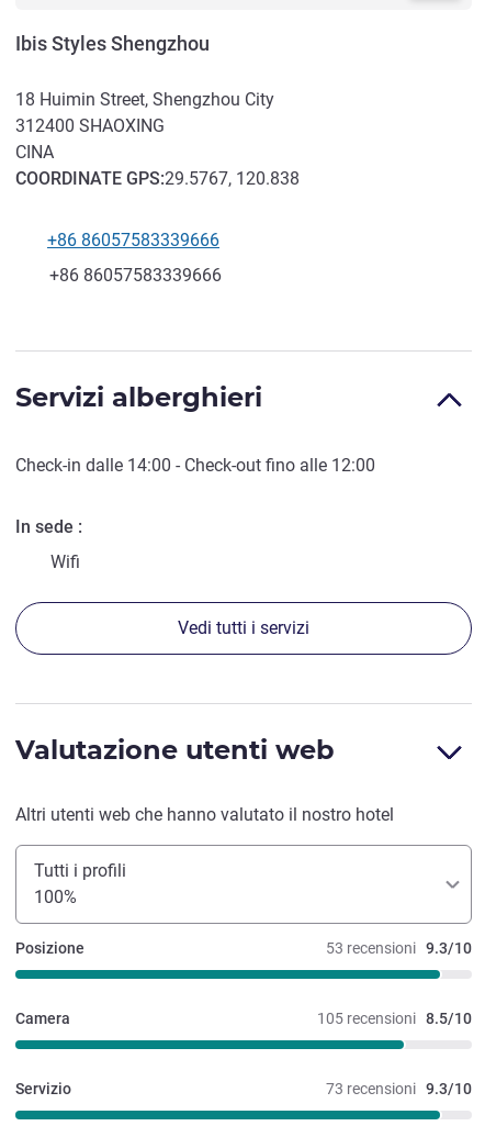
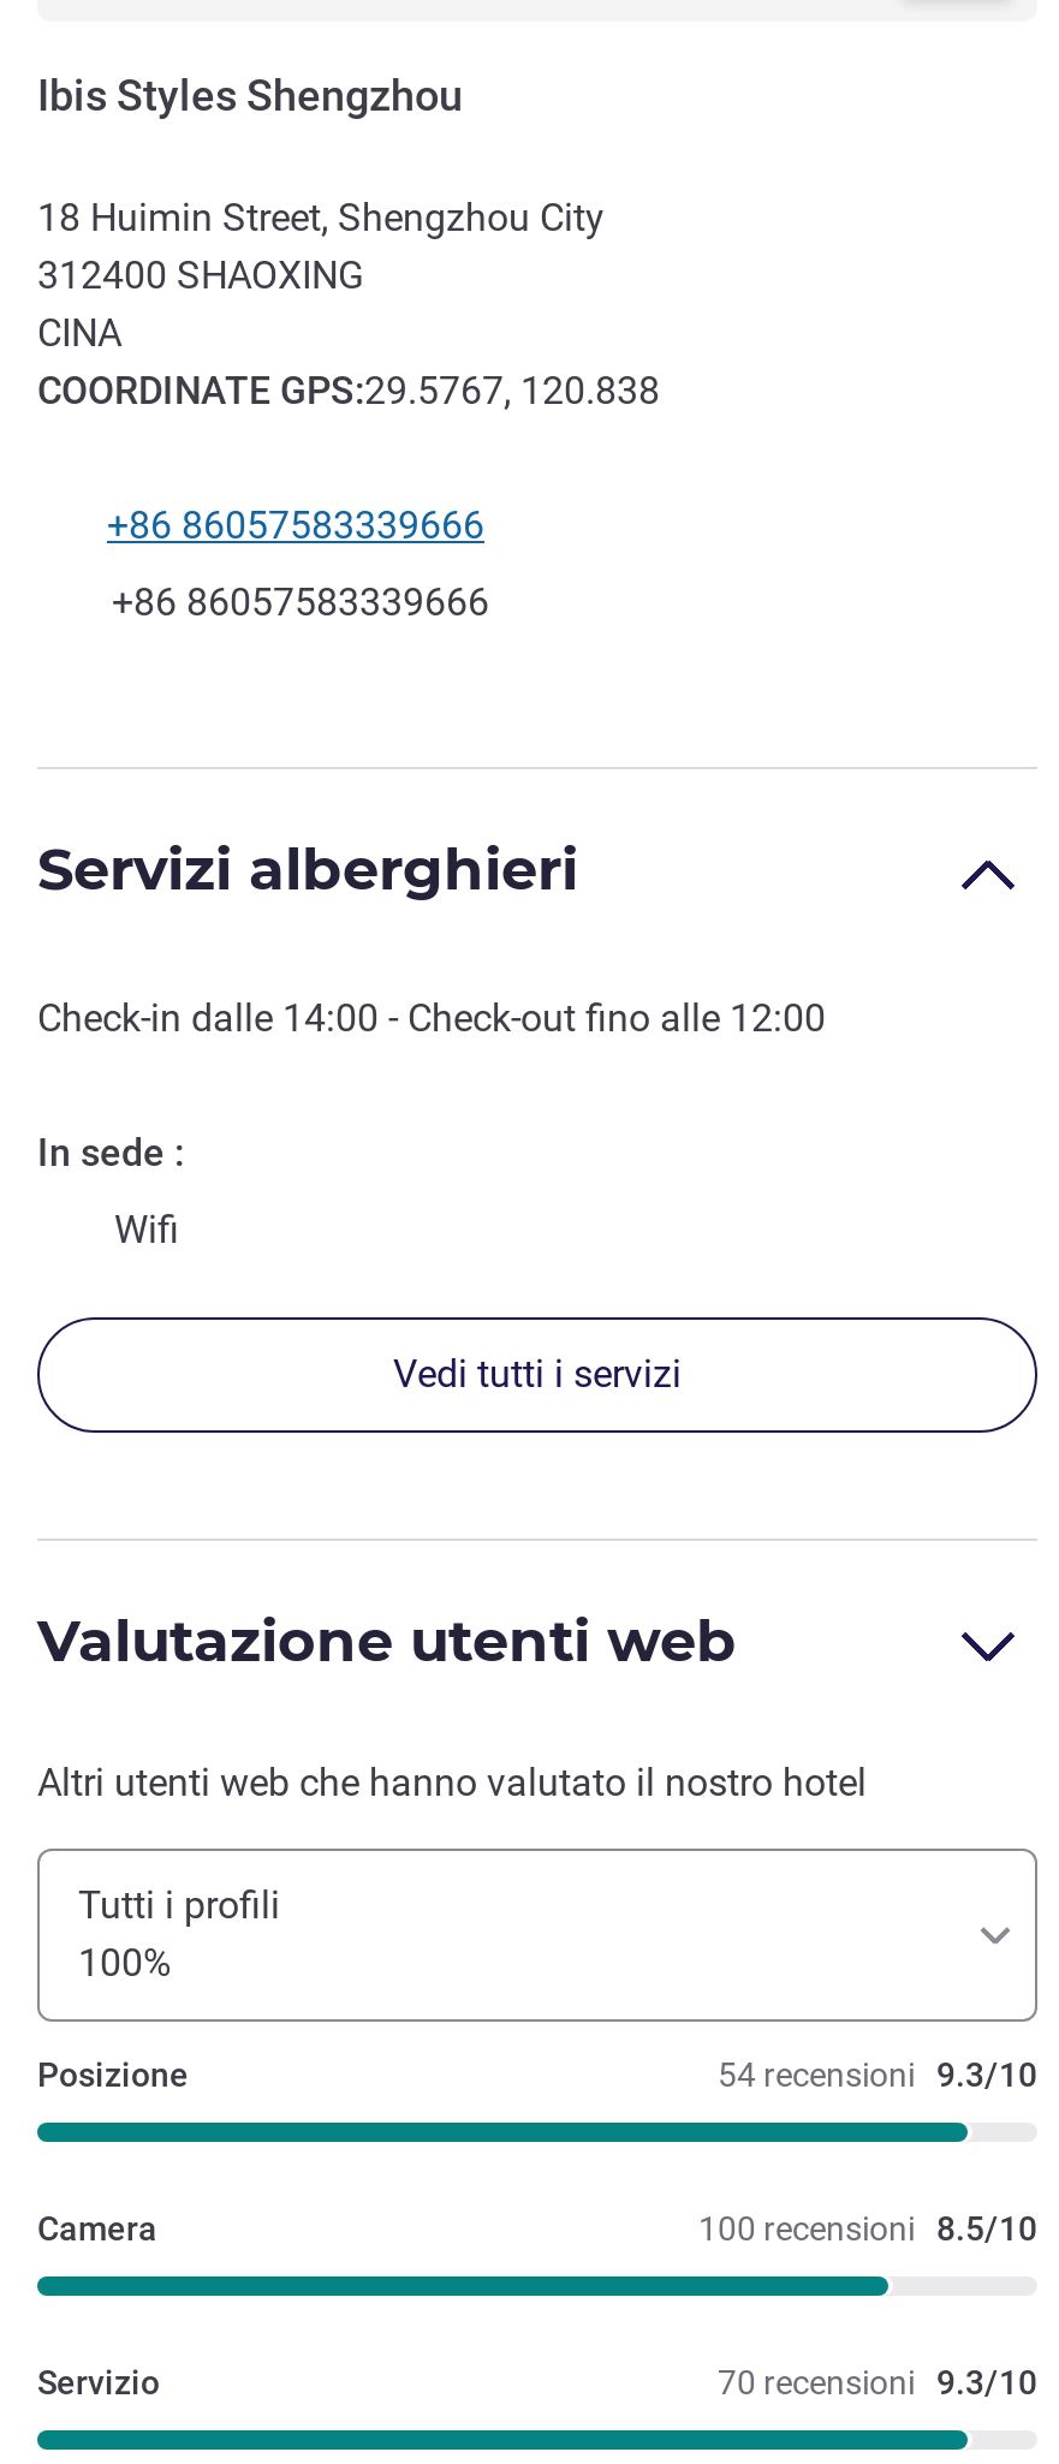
[326,939,472,957] 53 recensioni 9.3/10 -> [718,2055,1037,2094] 54 recensioni 9.3/10
[317,1010,472,1027] 105 recensioni 8.5/10 -> [698,2209,1037,2248] 100 recensioni 8.5/10
[326,1080,472,1097] 73 recensioni 9.3/10 -> [718,2363,1037,2401] 70 recensioni 9.3/10

